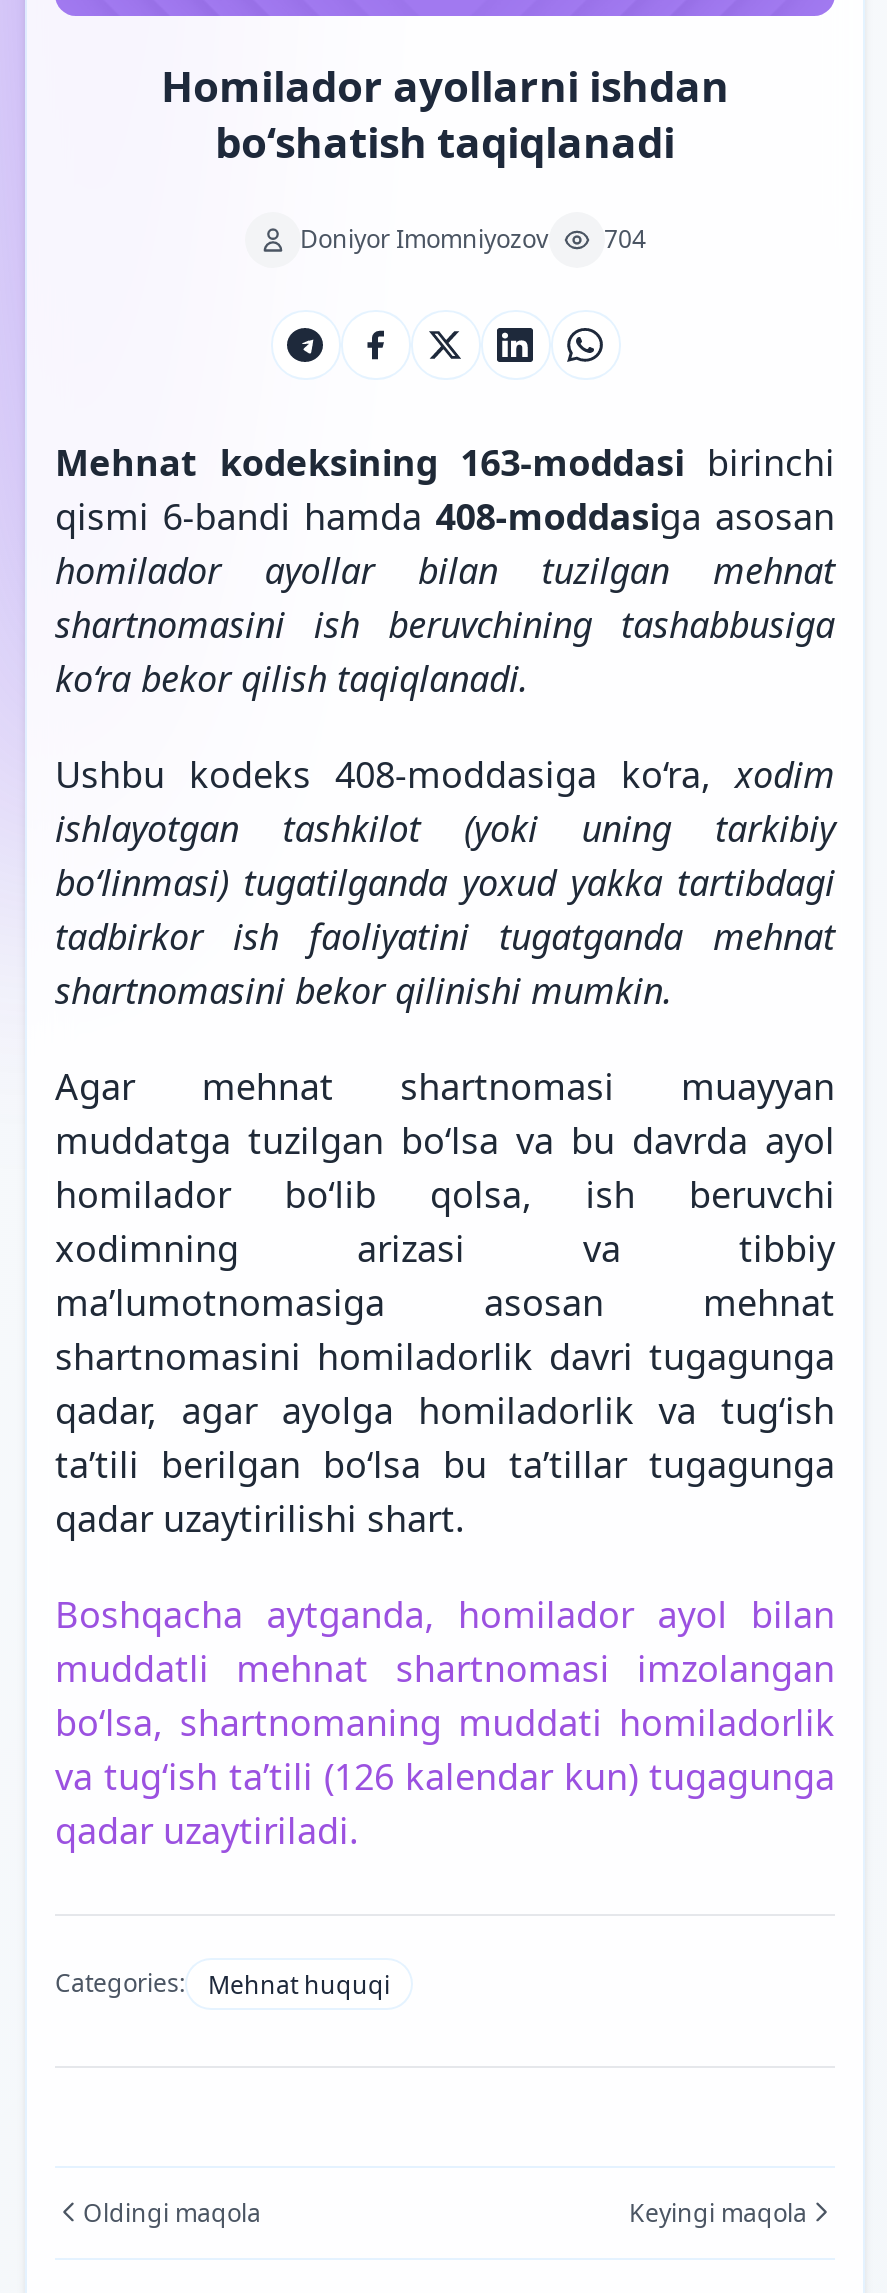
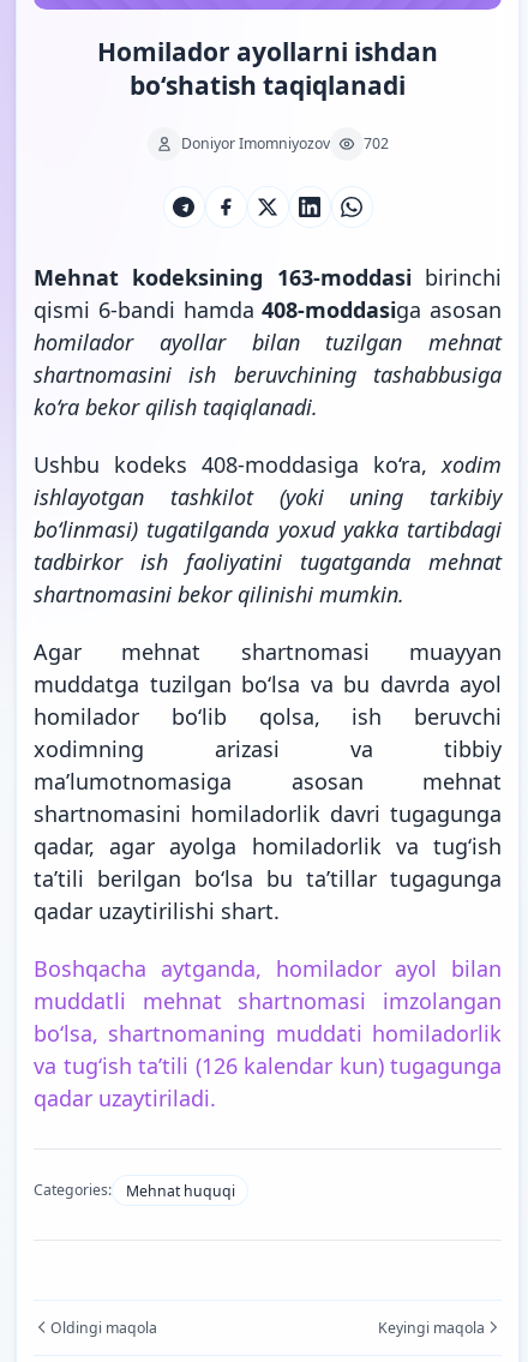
[300,222,646,256] Doniyor Imomniyozov 704 -> [181,133,388,154] Doniyor Imomniyozov 702

